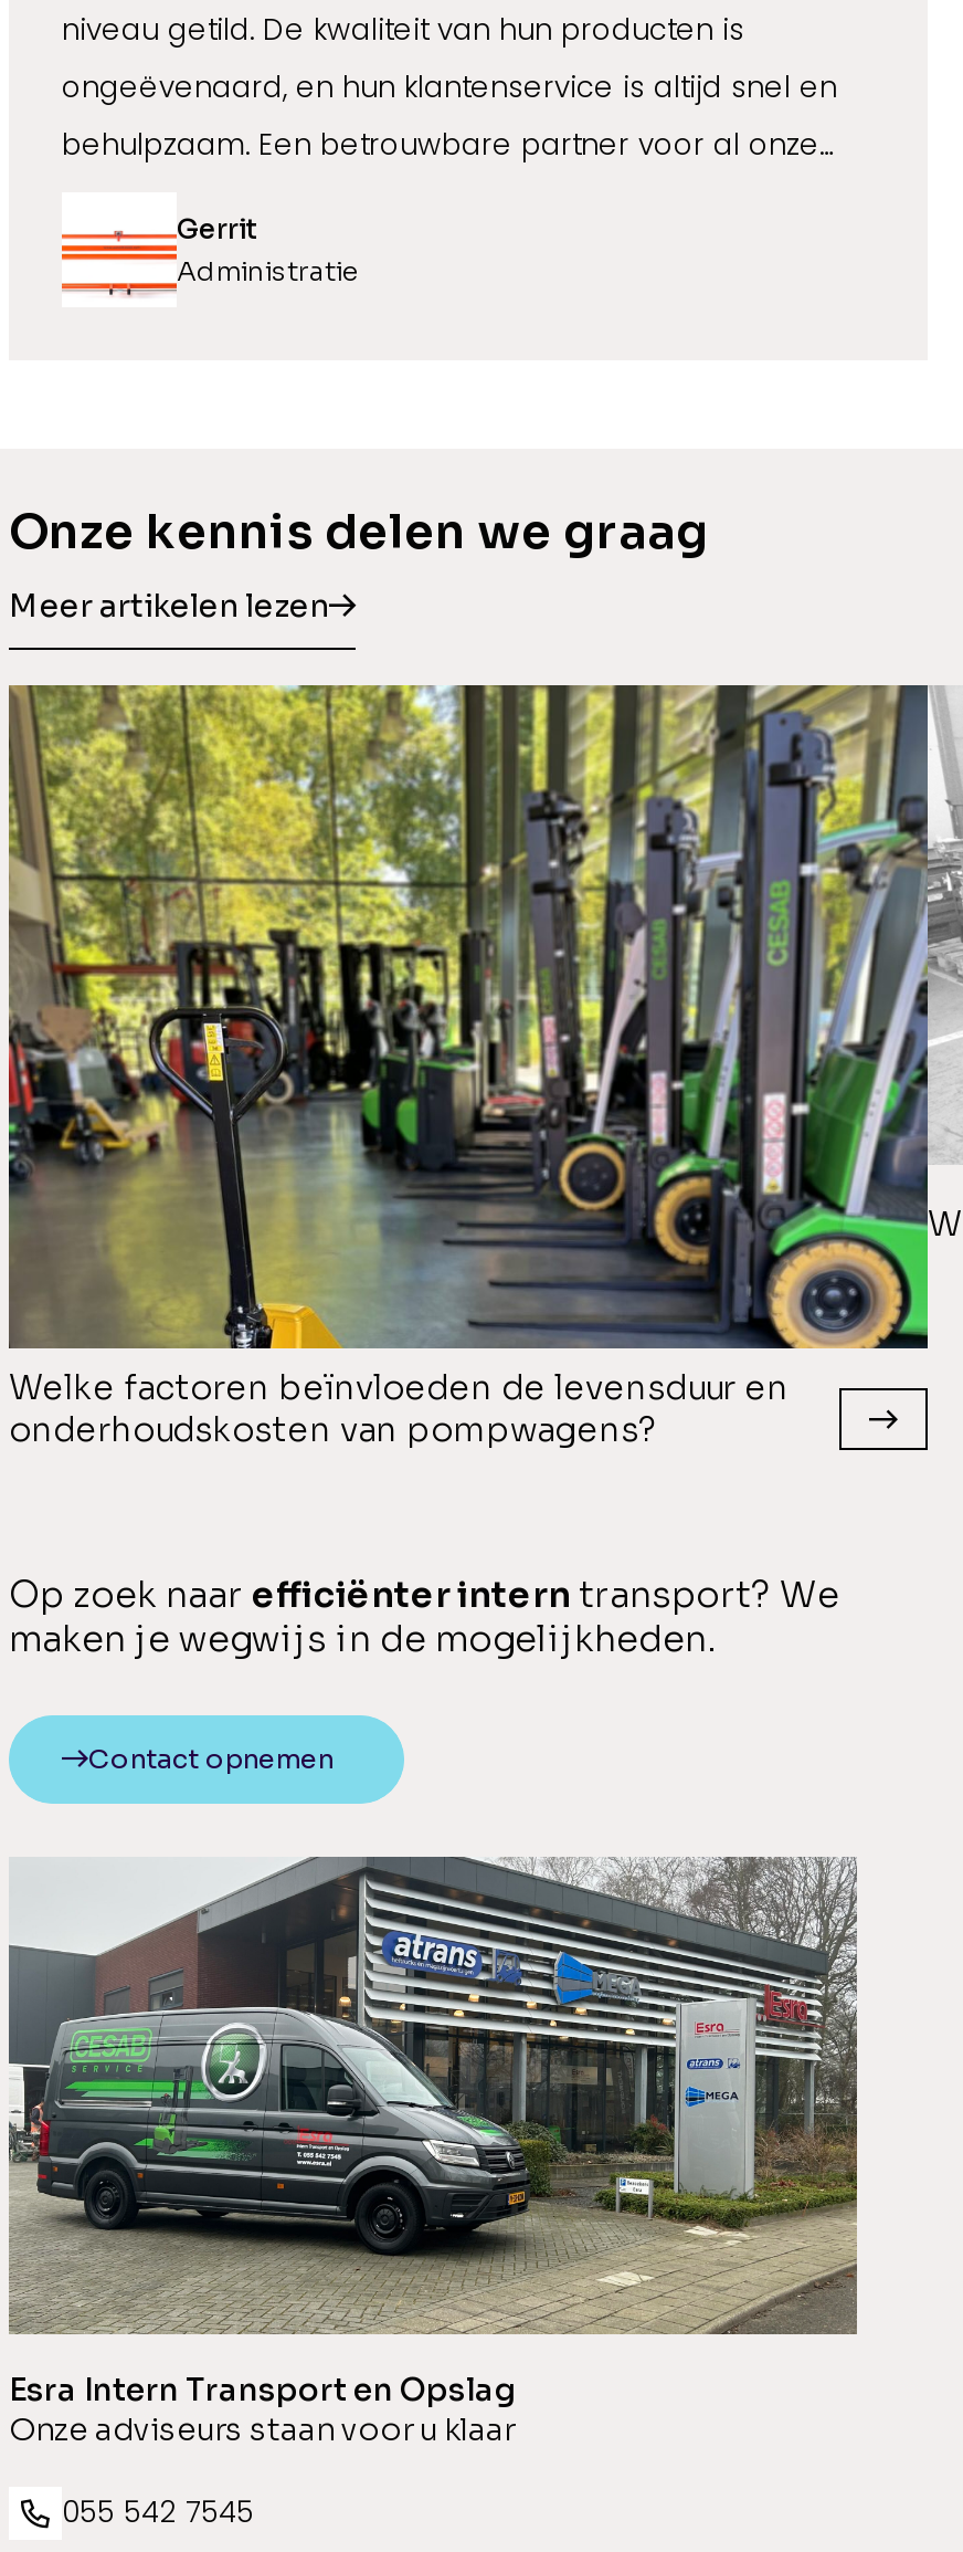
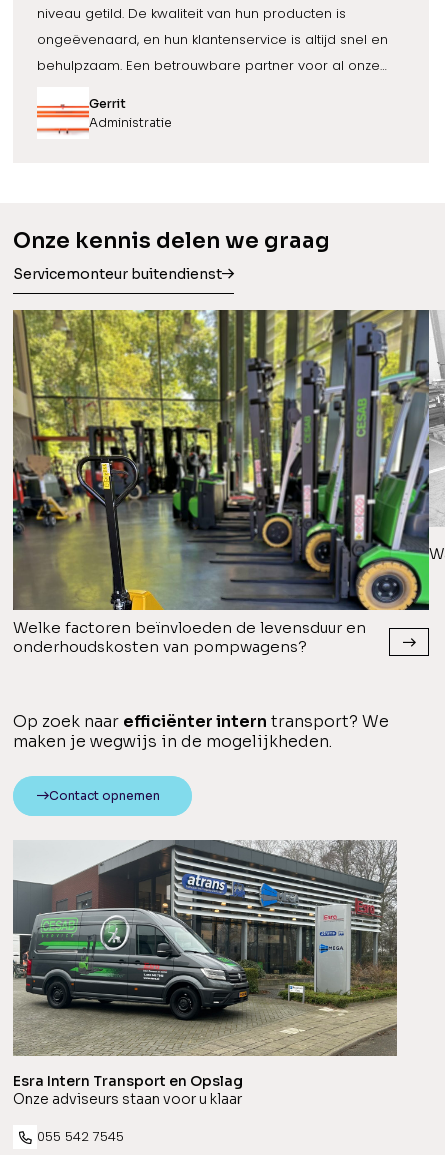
[9,586,329,626] Meer artikelen lezen -> [13,265,222,283] Servicemonteur buitendienst

